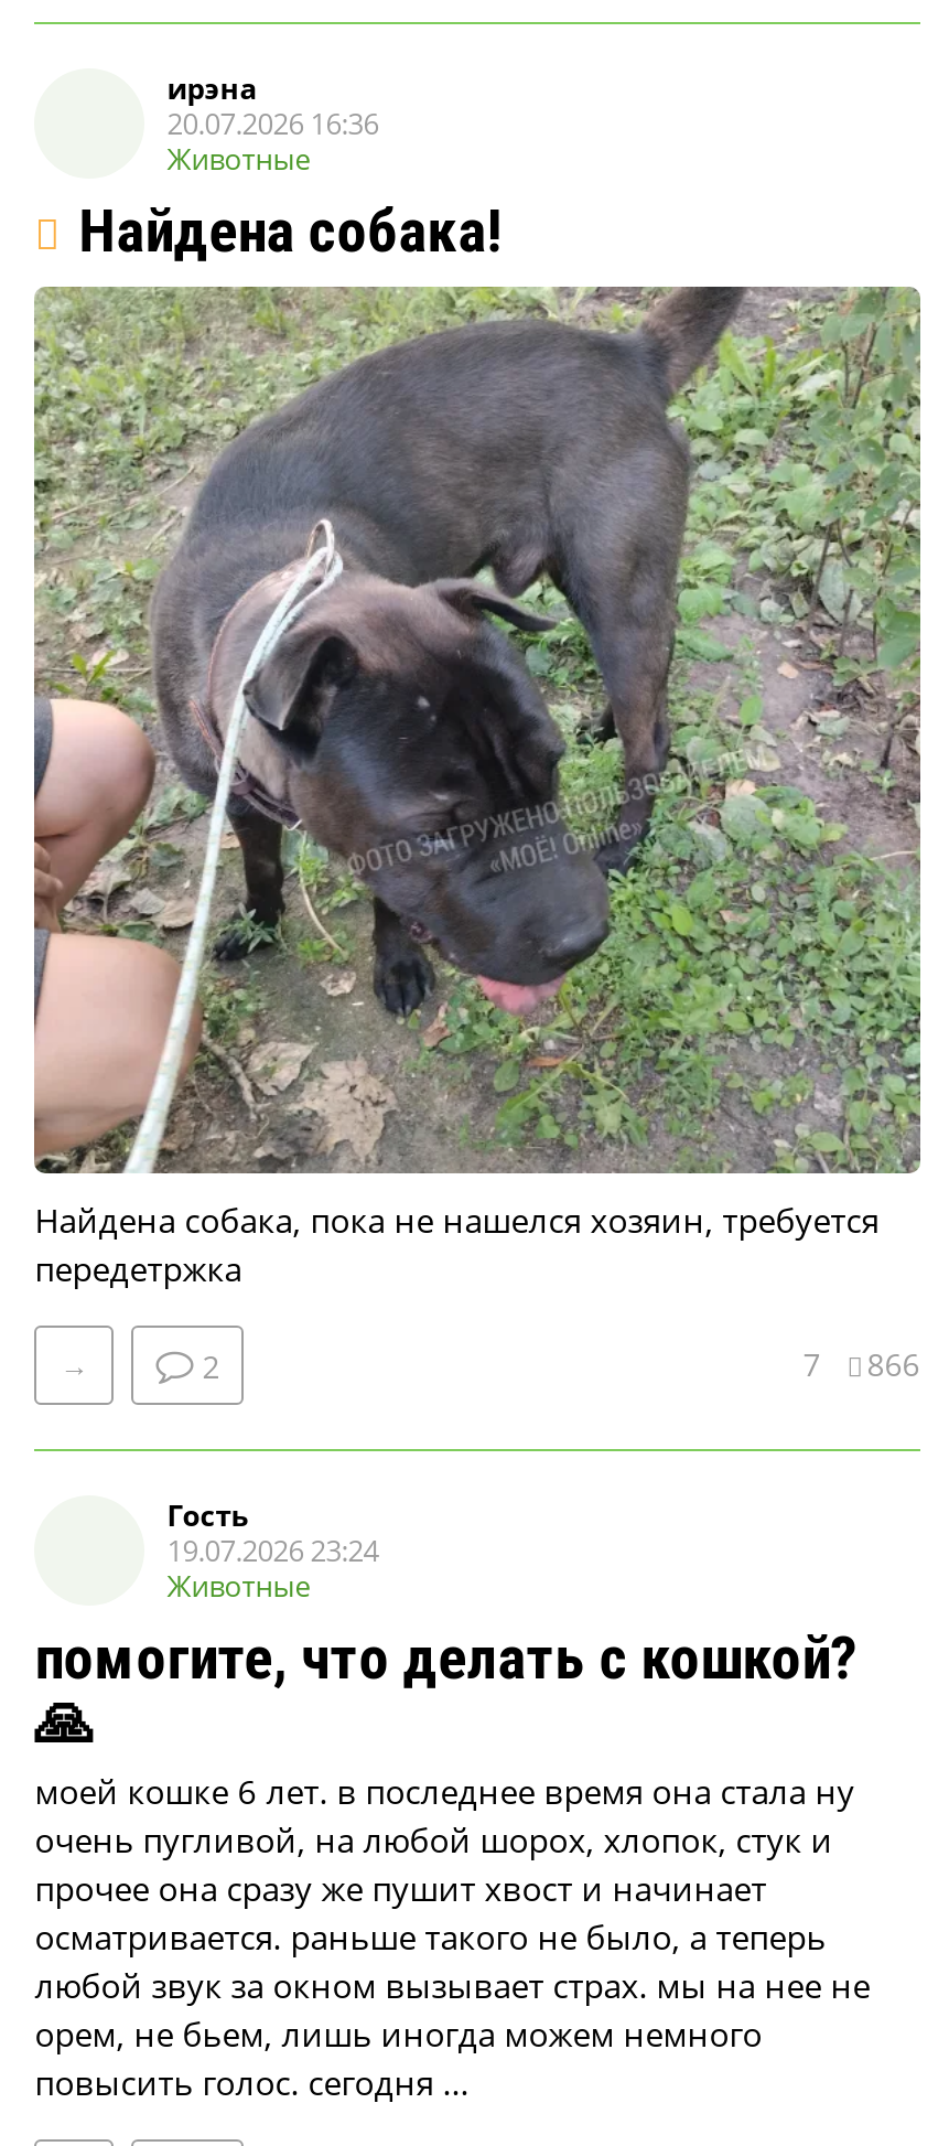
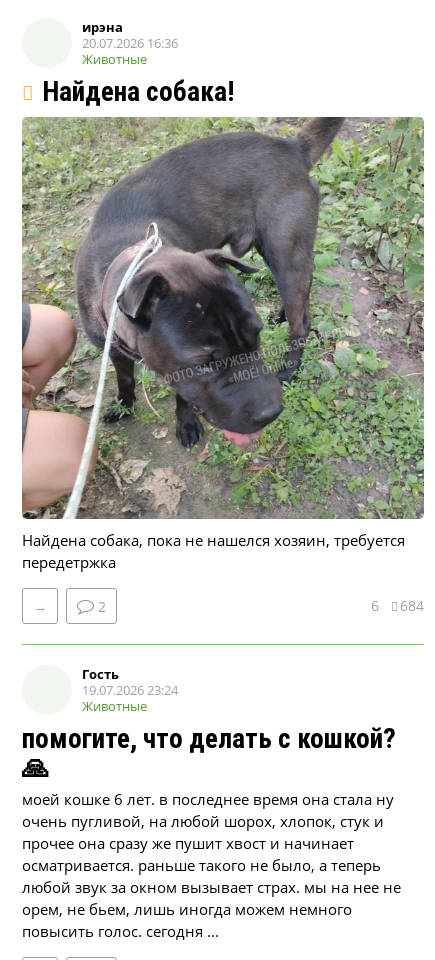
[803,1343,820,1385] 7 -> [371,596,379,615] 6
[867,1343,920,1385] 866 -> [400,596,424,615] 684

